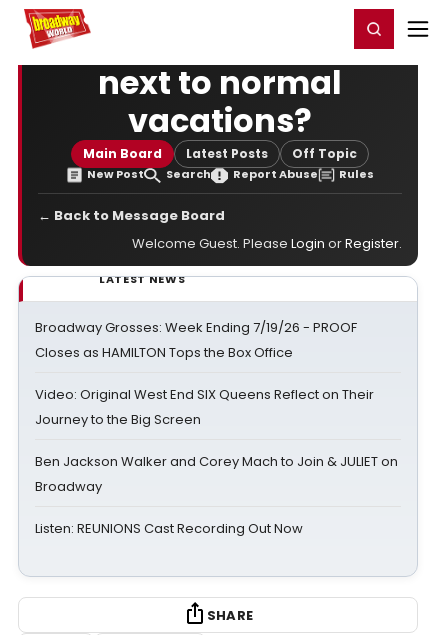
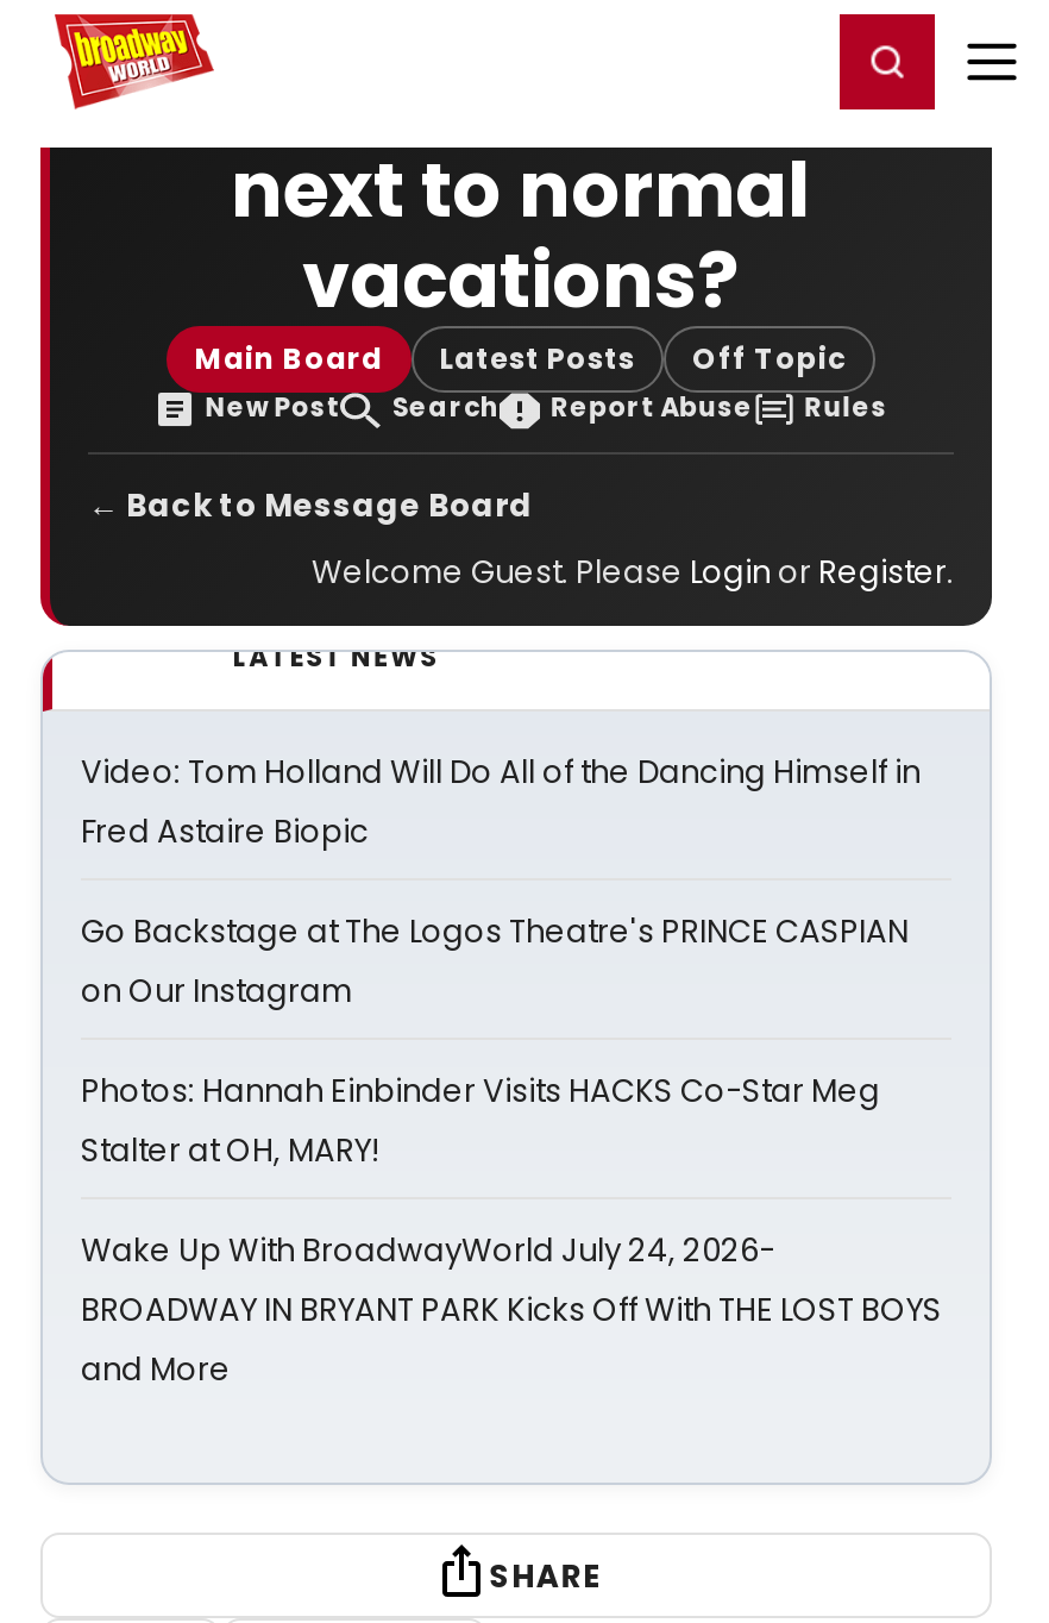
[35,318,357,362] Broadway Grosses: Week Ending 7/19/26 - PROOF | Closes as HAMILTON Tops the Box Office -> [81,750,921,854] Video: Tom Holland Will Do All of the Dancing Himself in | Fred Astaire Biopic
[35,385,374,429] Video: Original West End SIX Queens Reflect on Their | Journey to the Big Screen -> [81,909,909,1014] Go Backstage at The Logos Theatre's PRINCE CASPIAN | on Our Instagram
[35,452,398,496] Ben Jackson Walker and Corey Mach to Join & JULIET on | Broadway -> [81,1069,880,1173] Photos: Hannah Einbinder Visits HACKS Co-Star Meg | Stalter at OH, MARY!
[35,519,303,538] Listen: REUNIONS Cast Recording Out Now -> [81,1228,942,1392] Wake Up With BroadwayWorld July 24, 2026- | BROADWAY IN BRYANT PARK Kicks Off With THE LOST BOYS | and More

